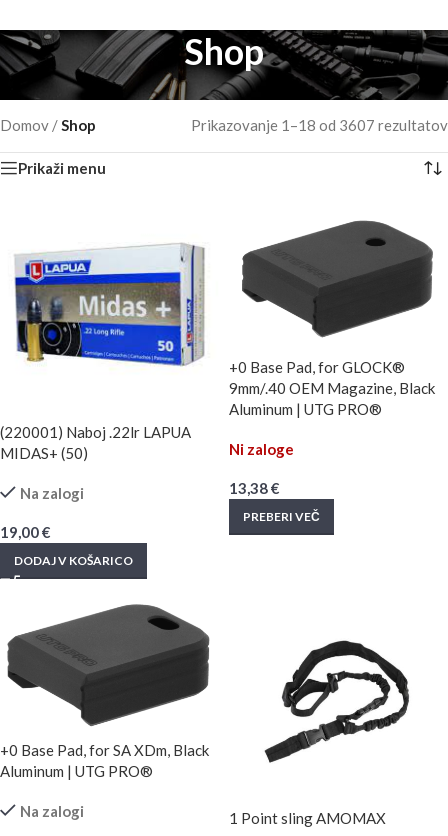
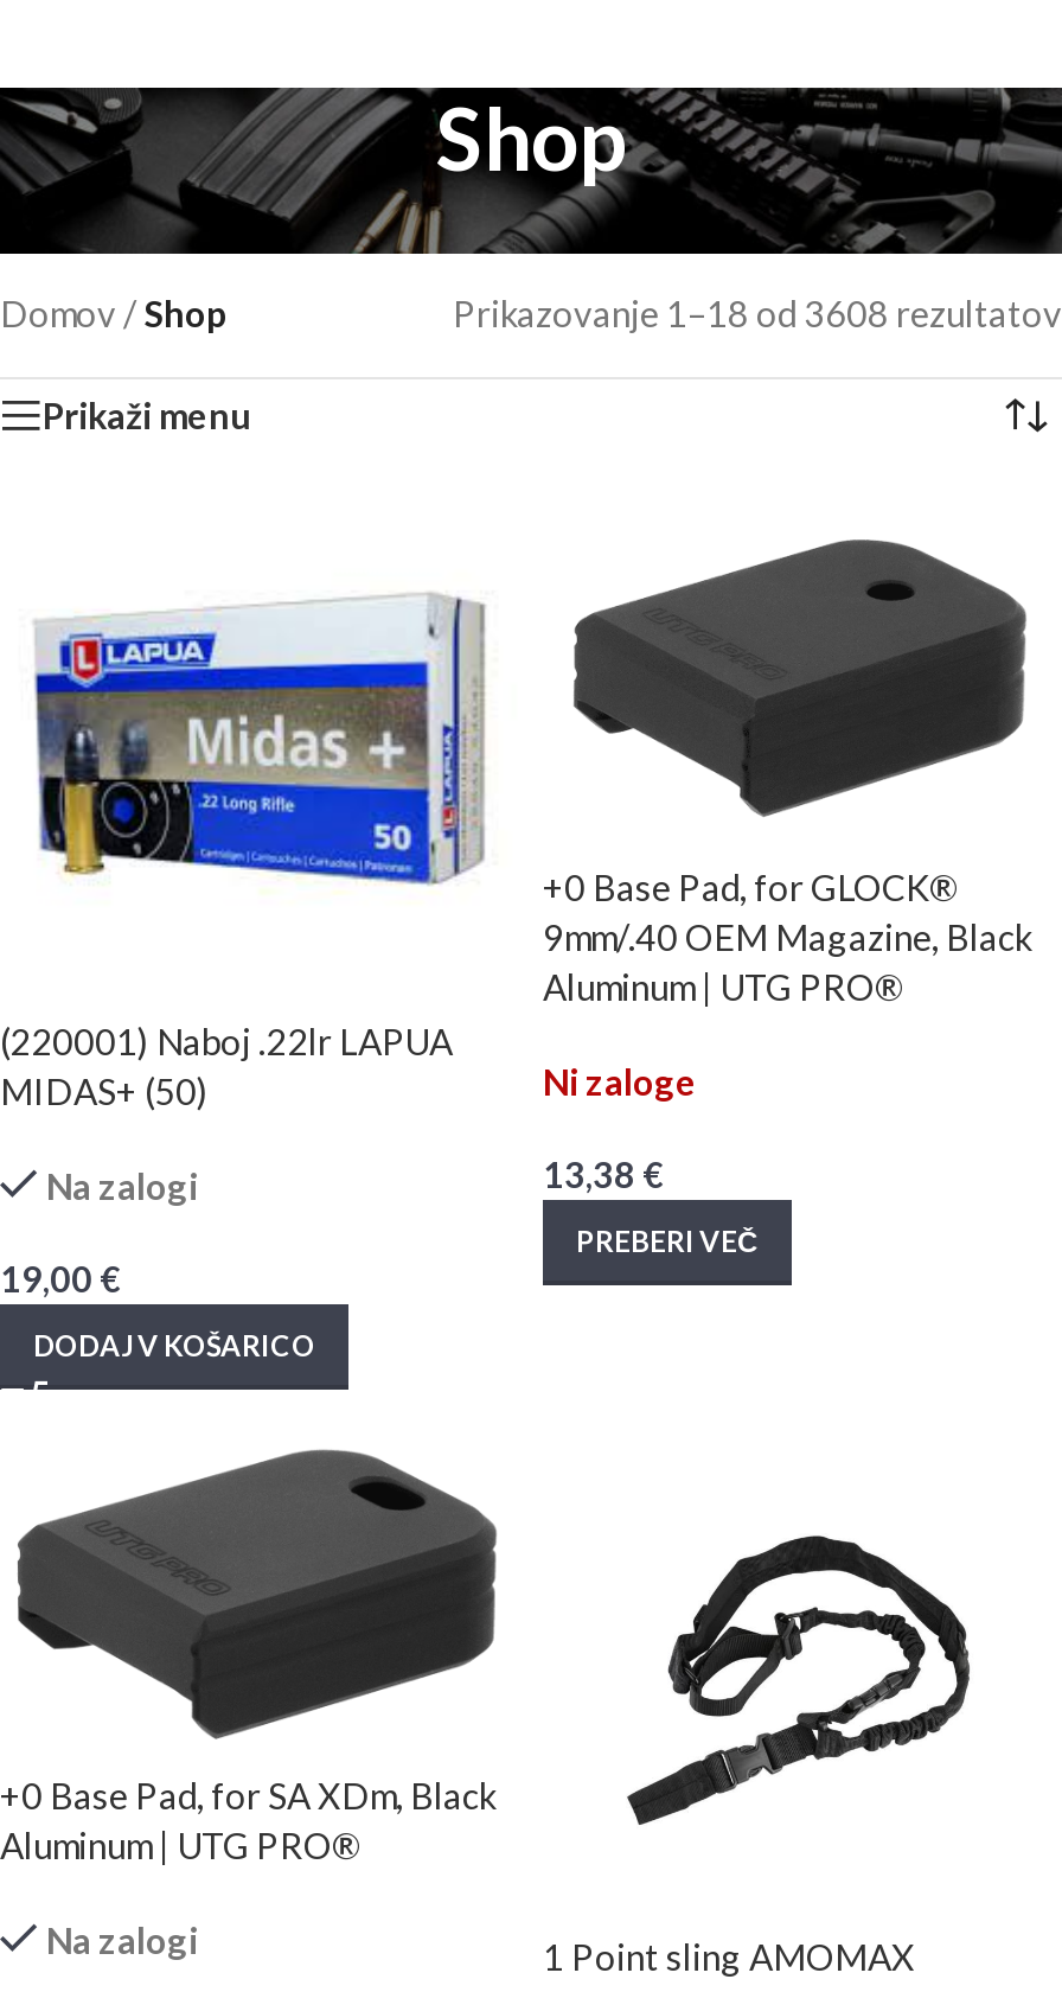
[191,116,448,134] Prikazovanje 1–18 od 3607 rezultatov -> [453,292,1062,334] Prikazovanje 1–18 od 3608 rezultatov

